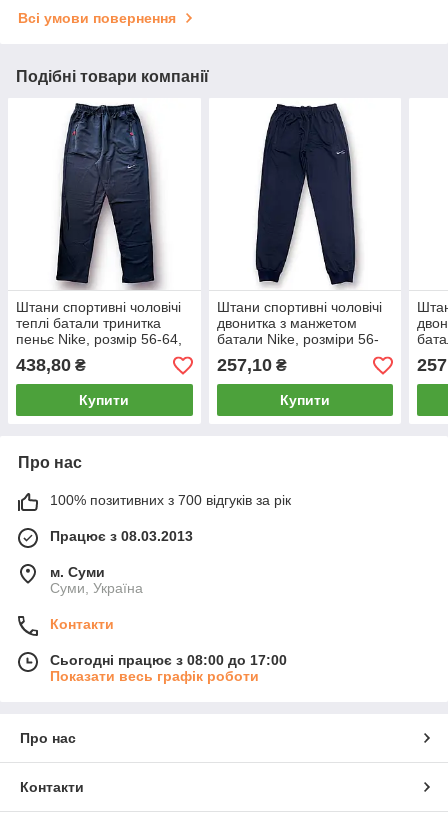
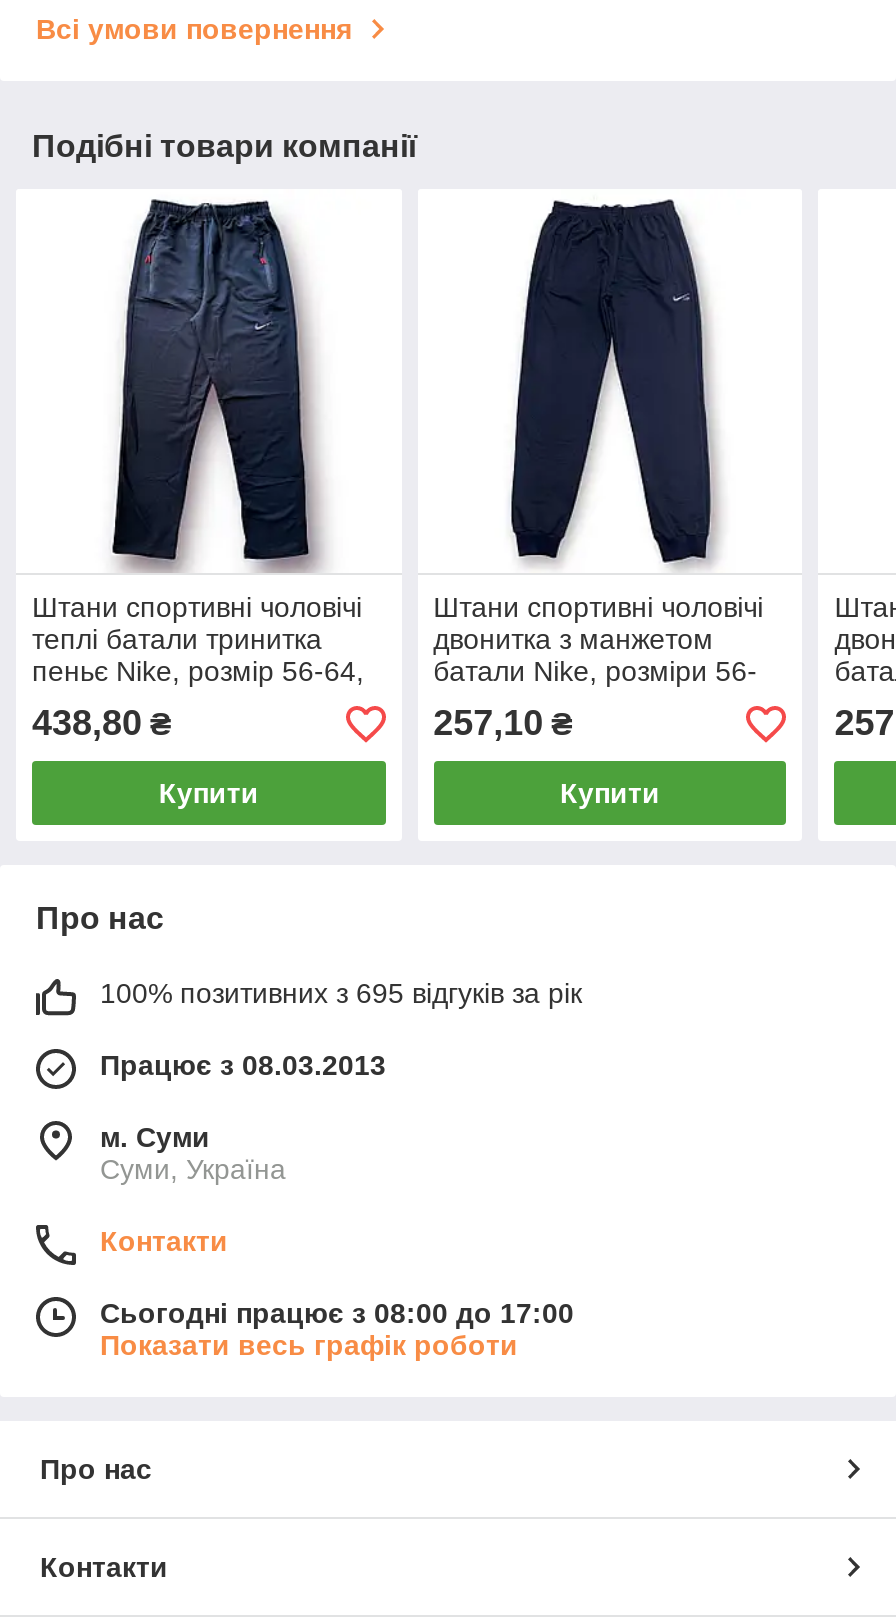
[50,492,291,508] 100% позитивних з 700 відгуків за рік -> [100,978,582,1010] 100% позитивних з 695 відгуків за рік

